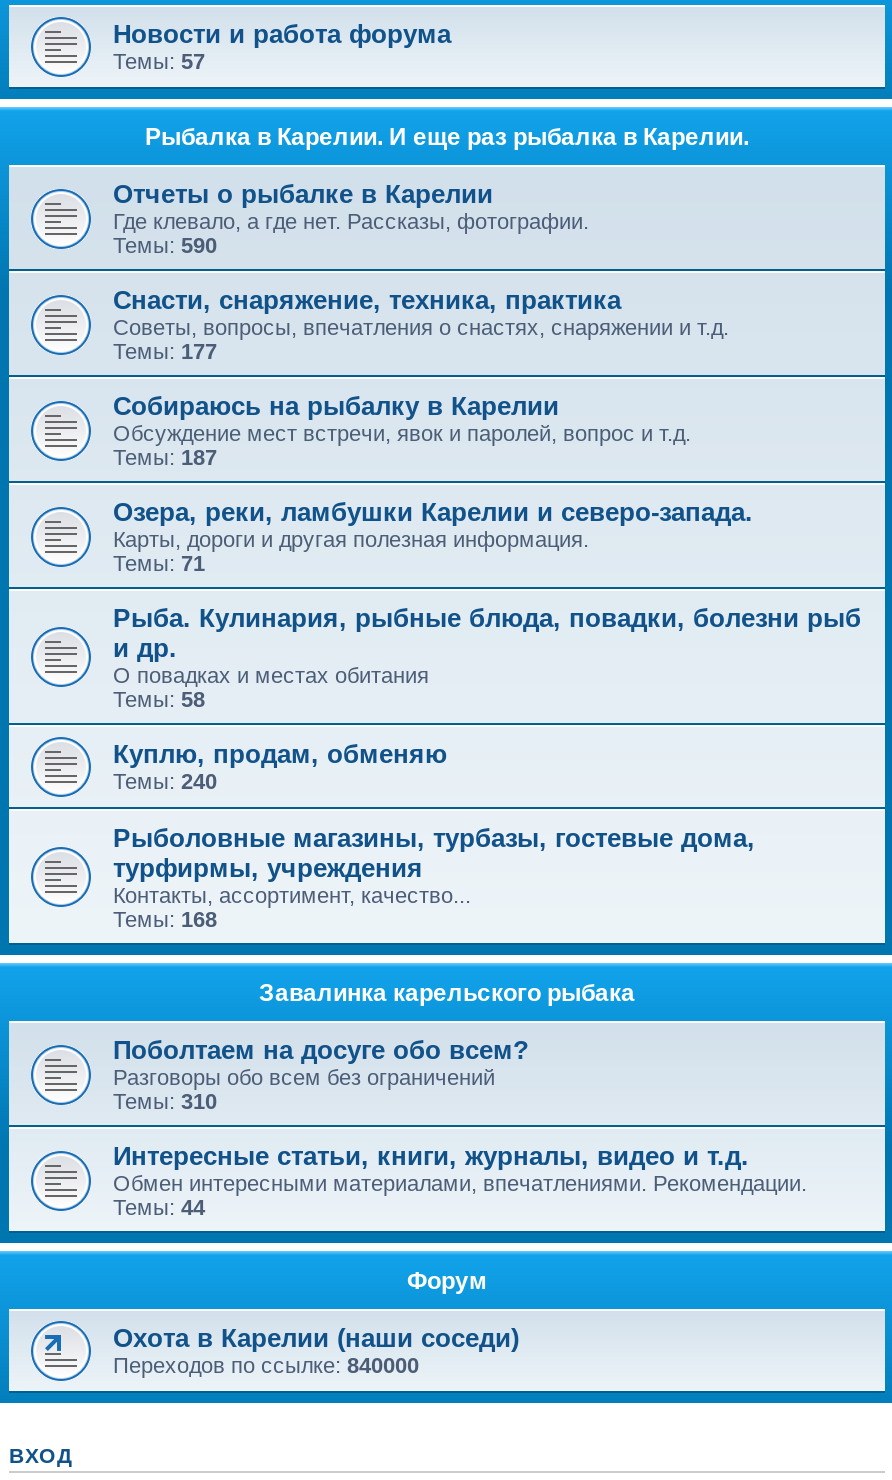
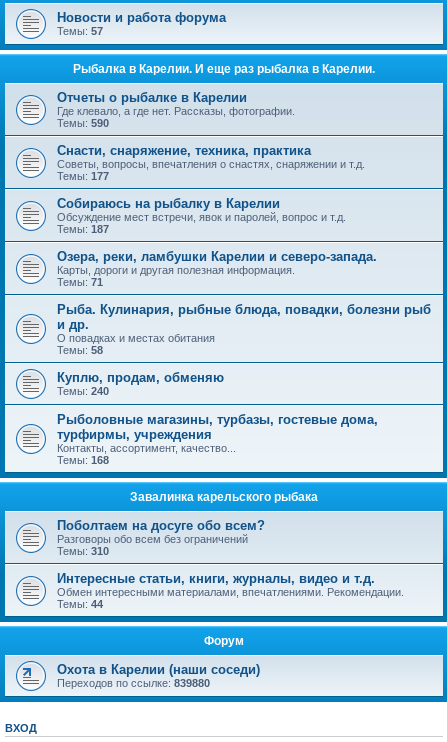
[113,1354,419,1378] Переходов по ссылке:840000 -> [57,677,210,689] Переходов по ссылке:839880

